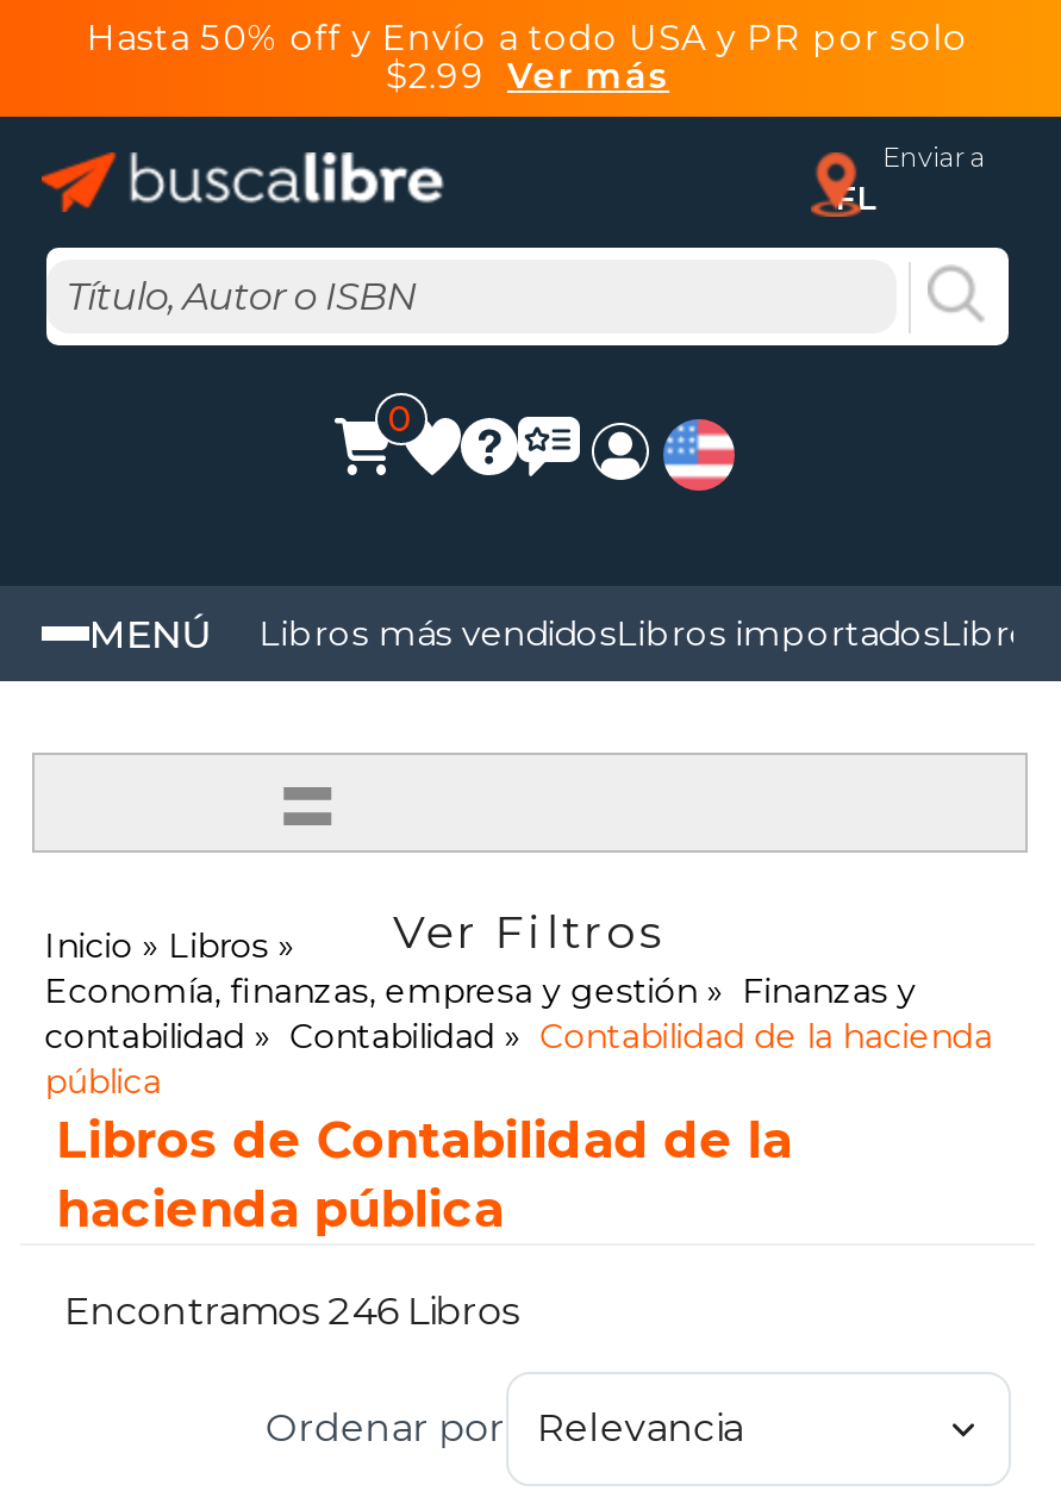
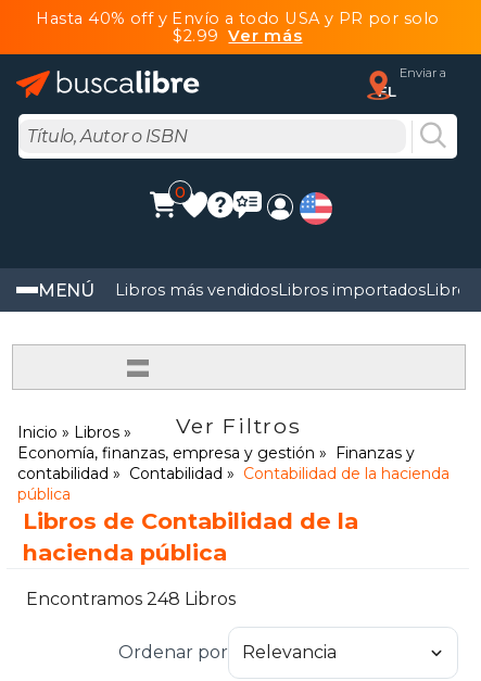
[87,17,968,60] Hasta 50% off y Envío a todo USA y PR por solo -> [36,9,439,28] Hasta 40% off y Envío a todo USA y PR por solo
[64,1289,518,1335] Encontramos 246 Libros -> [26,589,236,610] Encontramos 248 Libros

